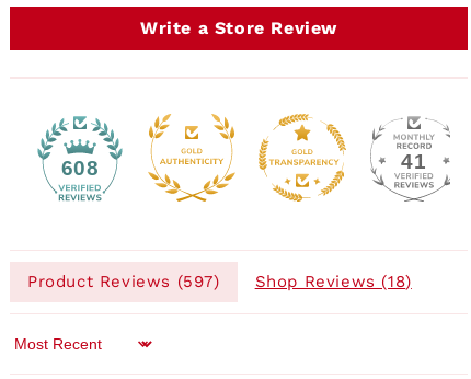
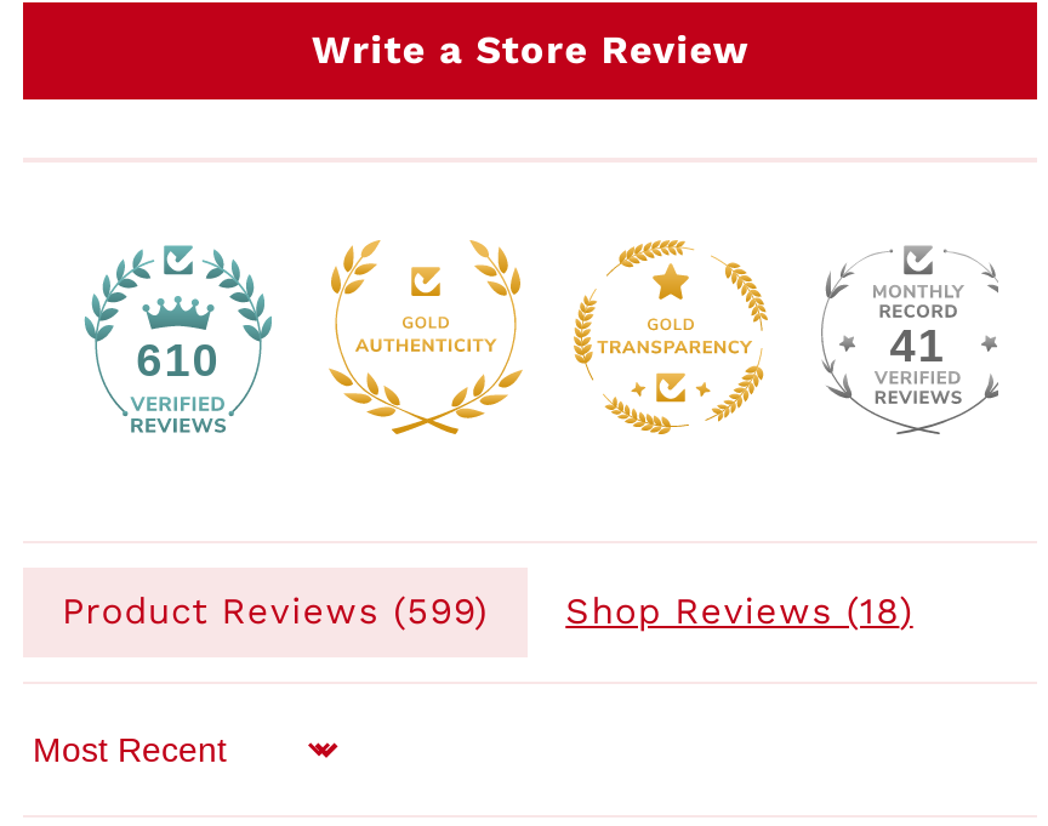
[61,157,99,180] 608 -> [136,335,221,386] 610
[27,272,220,291] Product Reviews (597) -> [62,589,488,633] Product Reviews (599)

